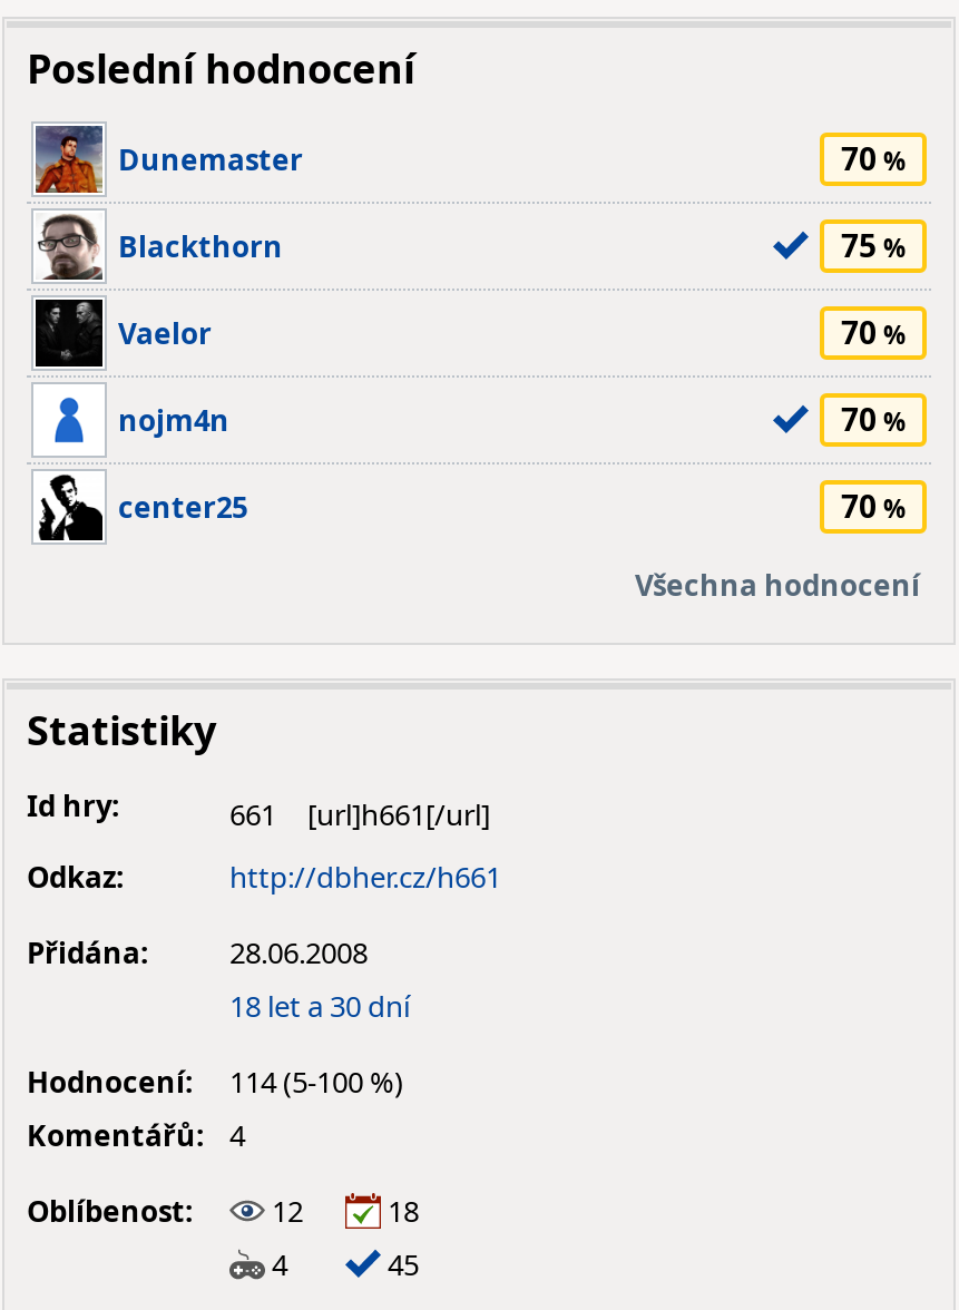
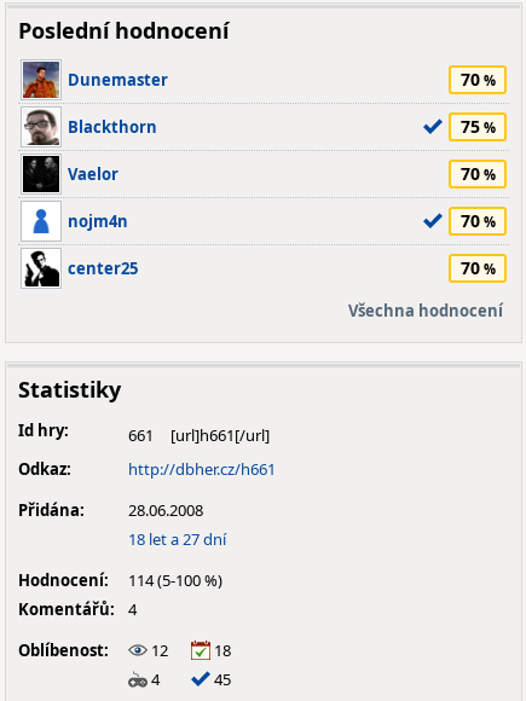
[229,986,410,1026] 18 let a 30 dní -> [128,528,226,550] 18 let a 27 dní

